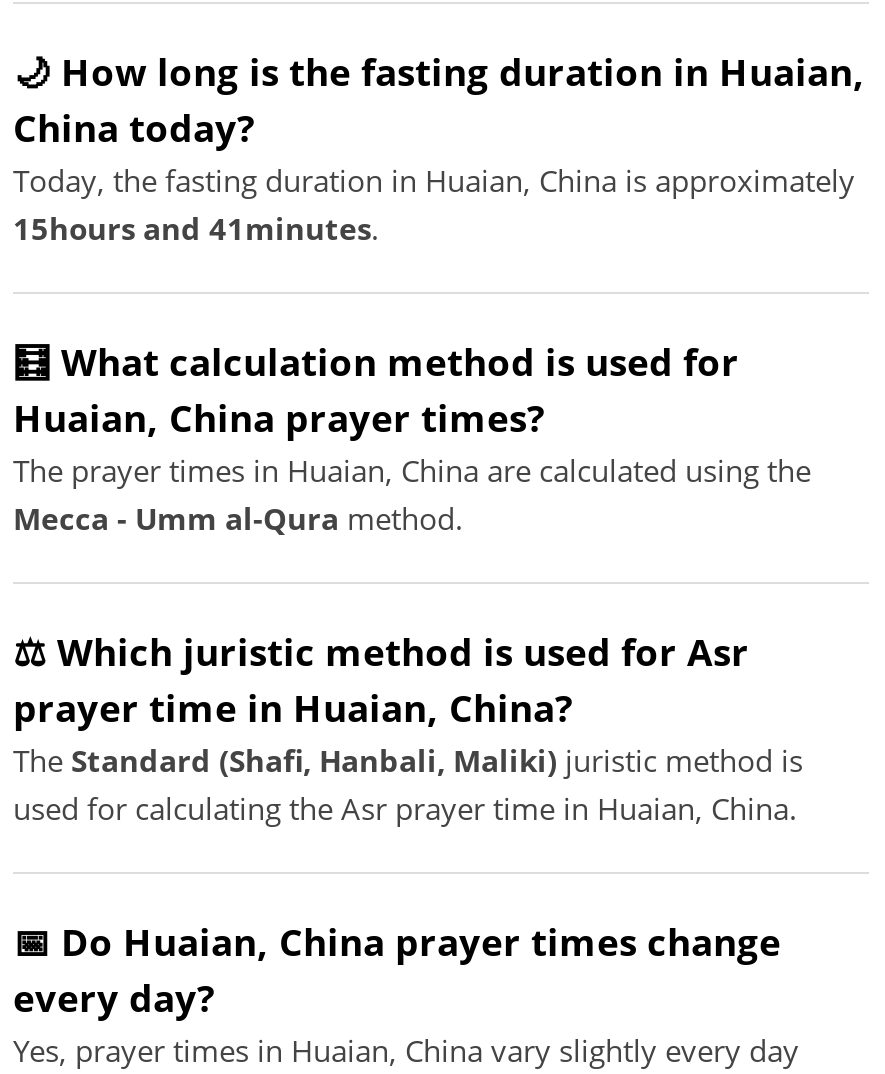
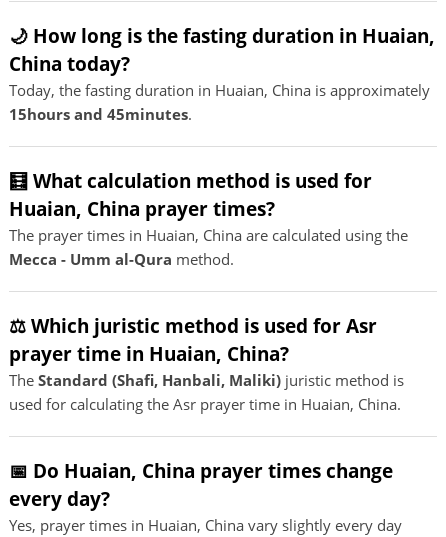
[13,208,379,248] 15hours and 41minutes. -> [9,104,192,124] 15hours and 45minutes.

